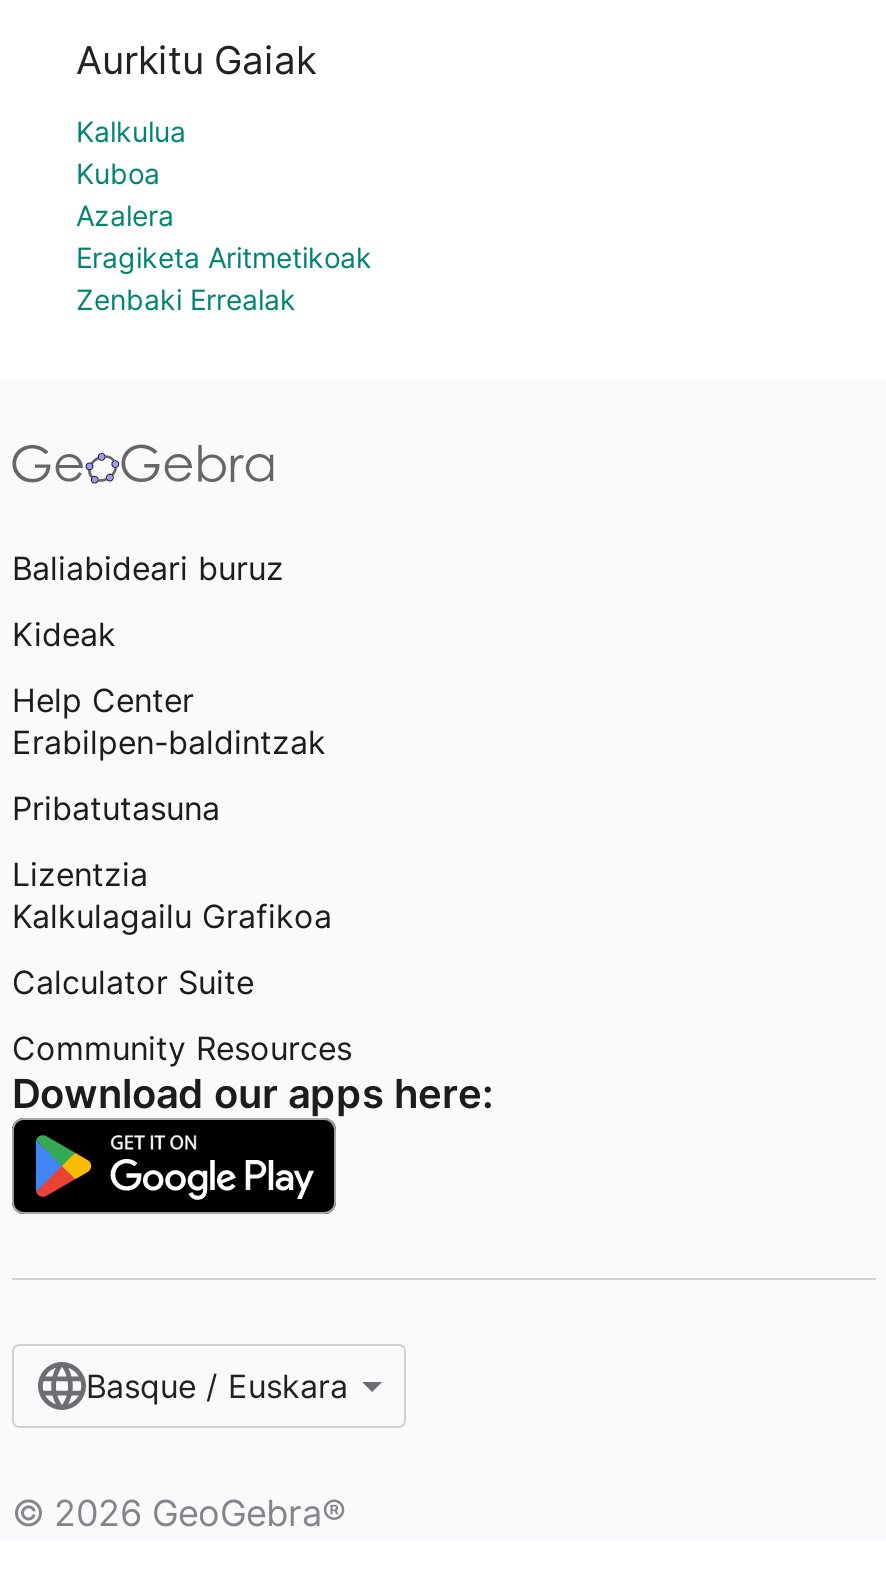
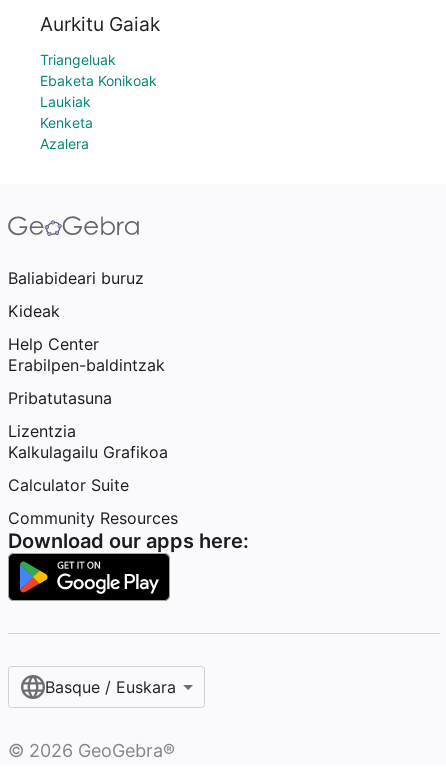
[76,114,186,190] Kalkulua | Kuboa -> [40,51,157,131] Triangeluak | Ebaketa Konikoak | Laukiak | Kenketa
moved [76,198,174,232] -> [40,135,89,152]: Azalera
[76,240,372,316] Eragiketa Aritmetikoak | Zenbaki Errealak -> none

